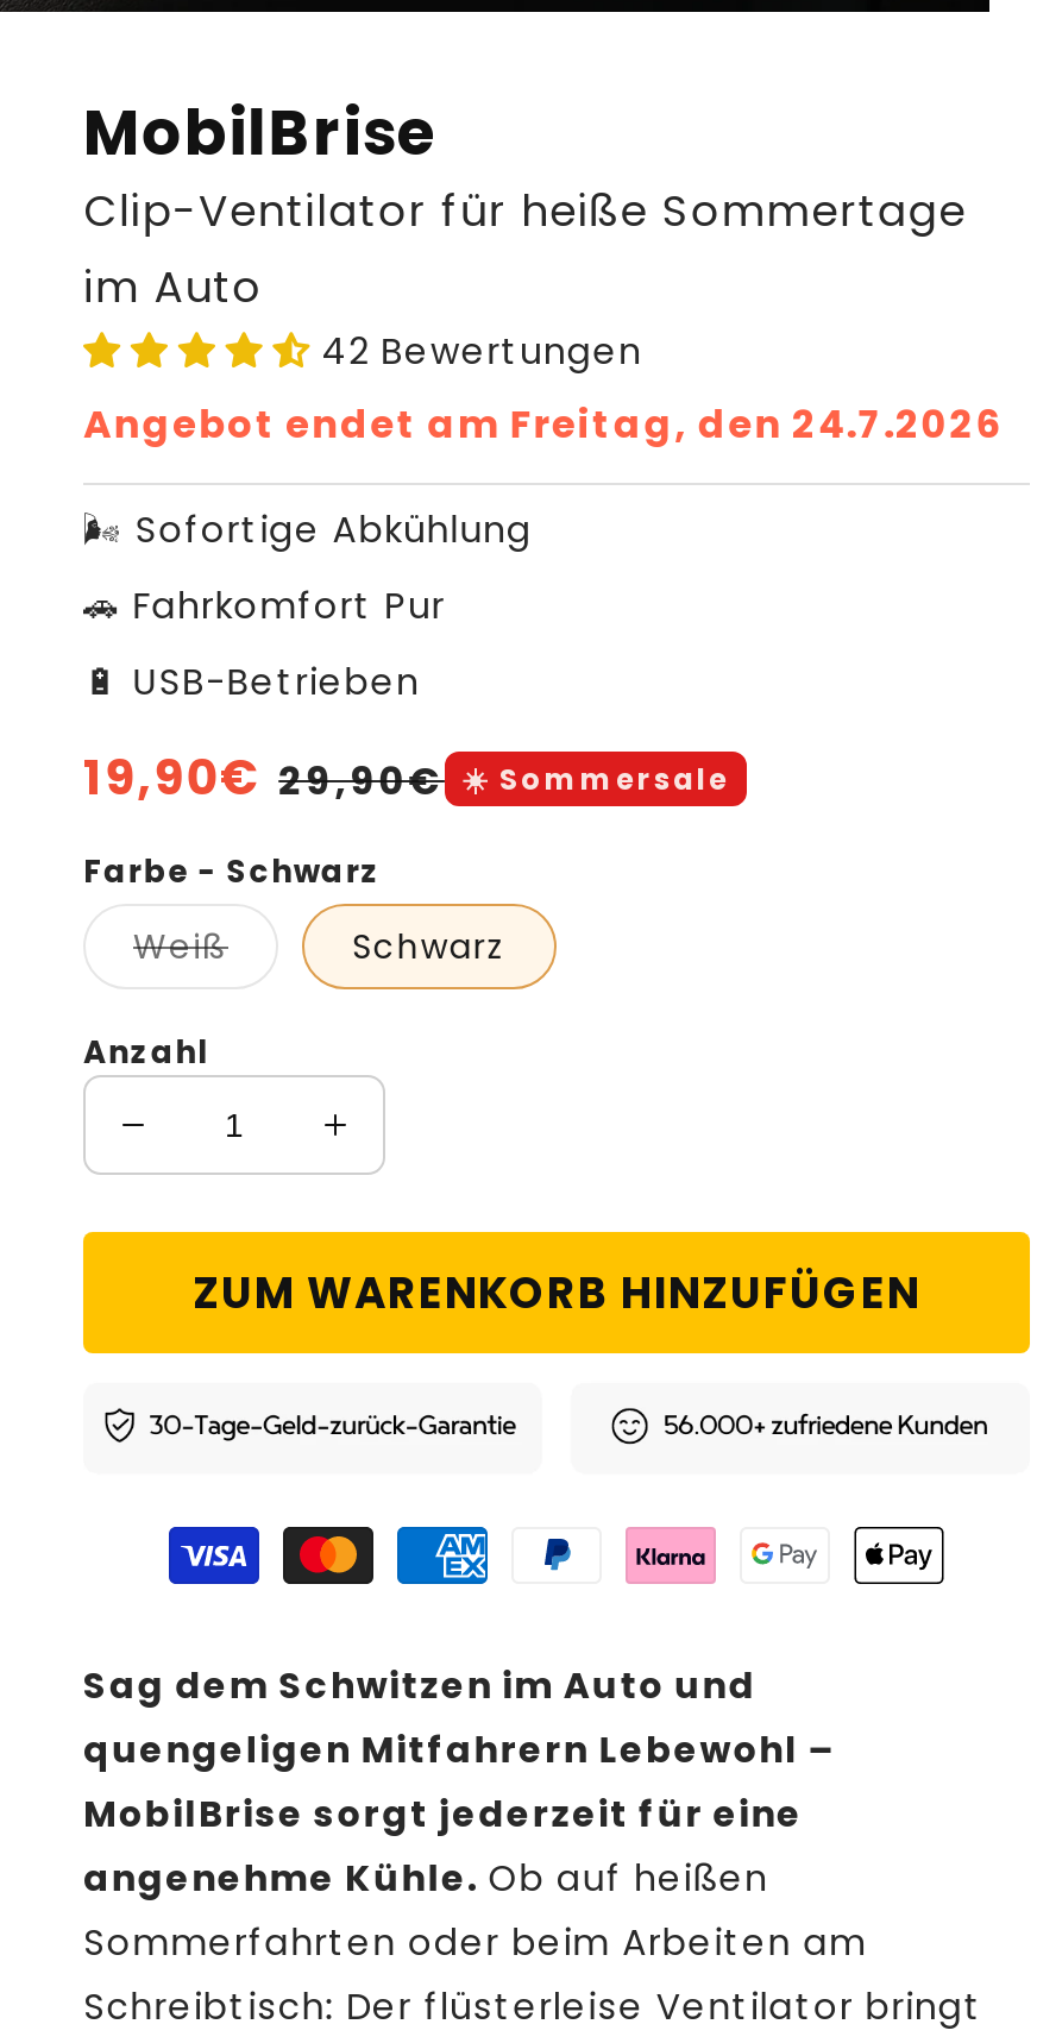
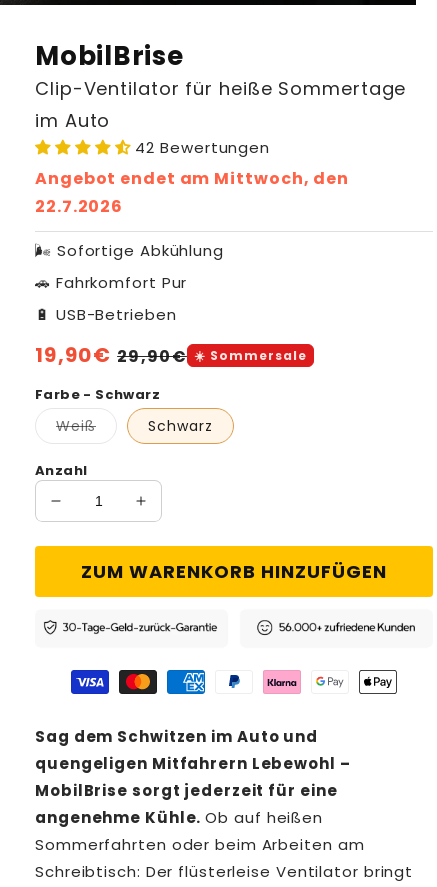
[83,398,1004,452] Angebot endet am Freitag, den 24.7.2026 -> [35,167,349,218] Angebot endet am Mittwoch, den | 22.7.2026

